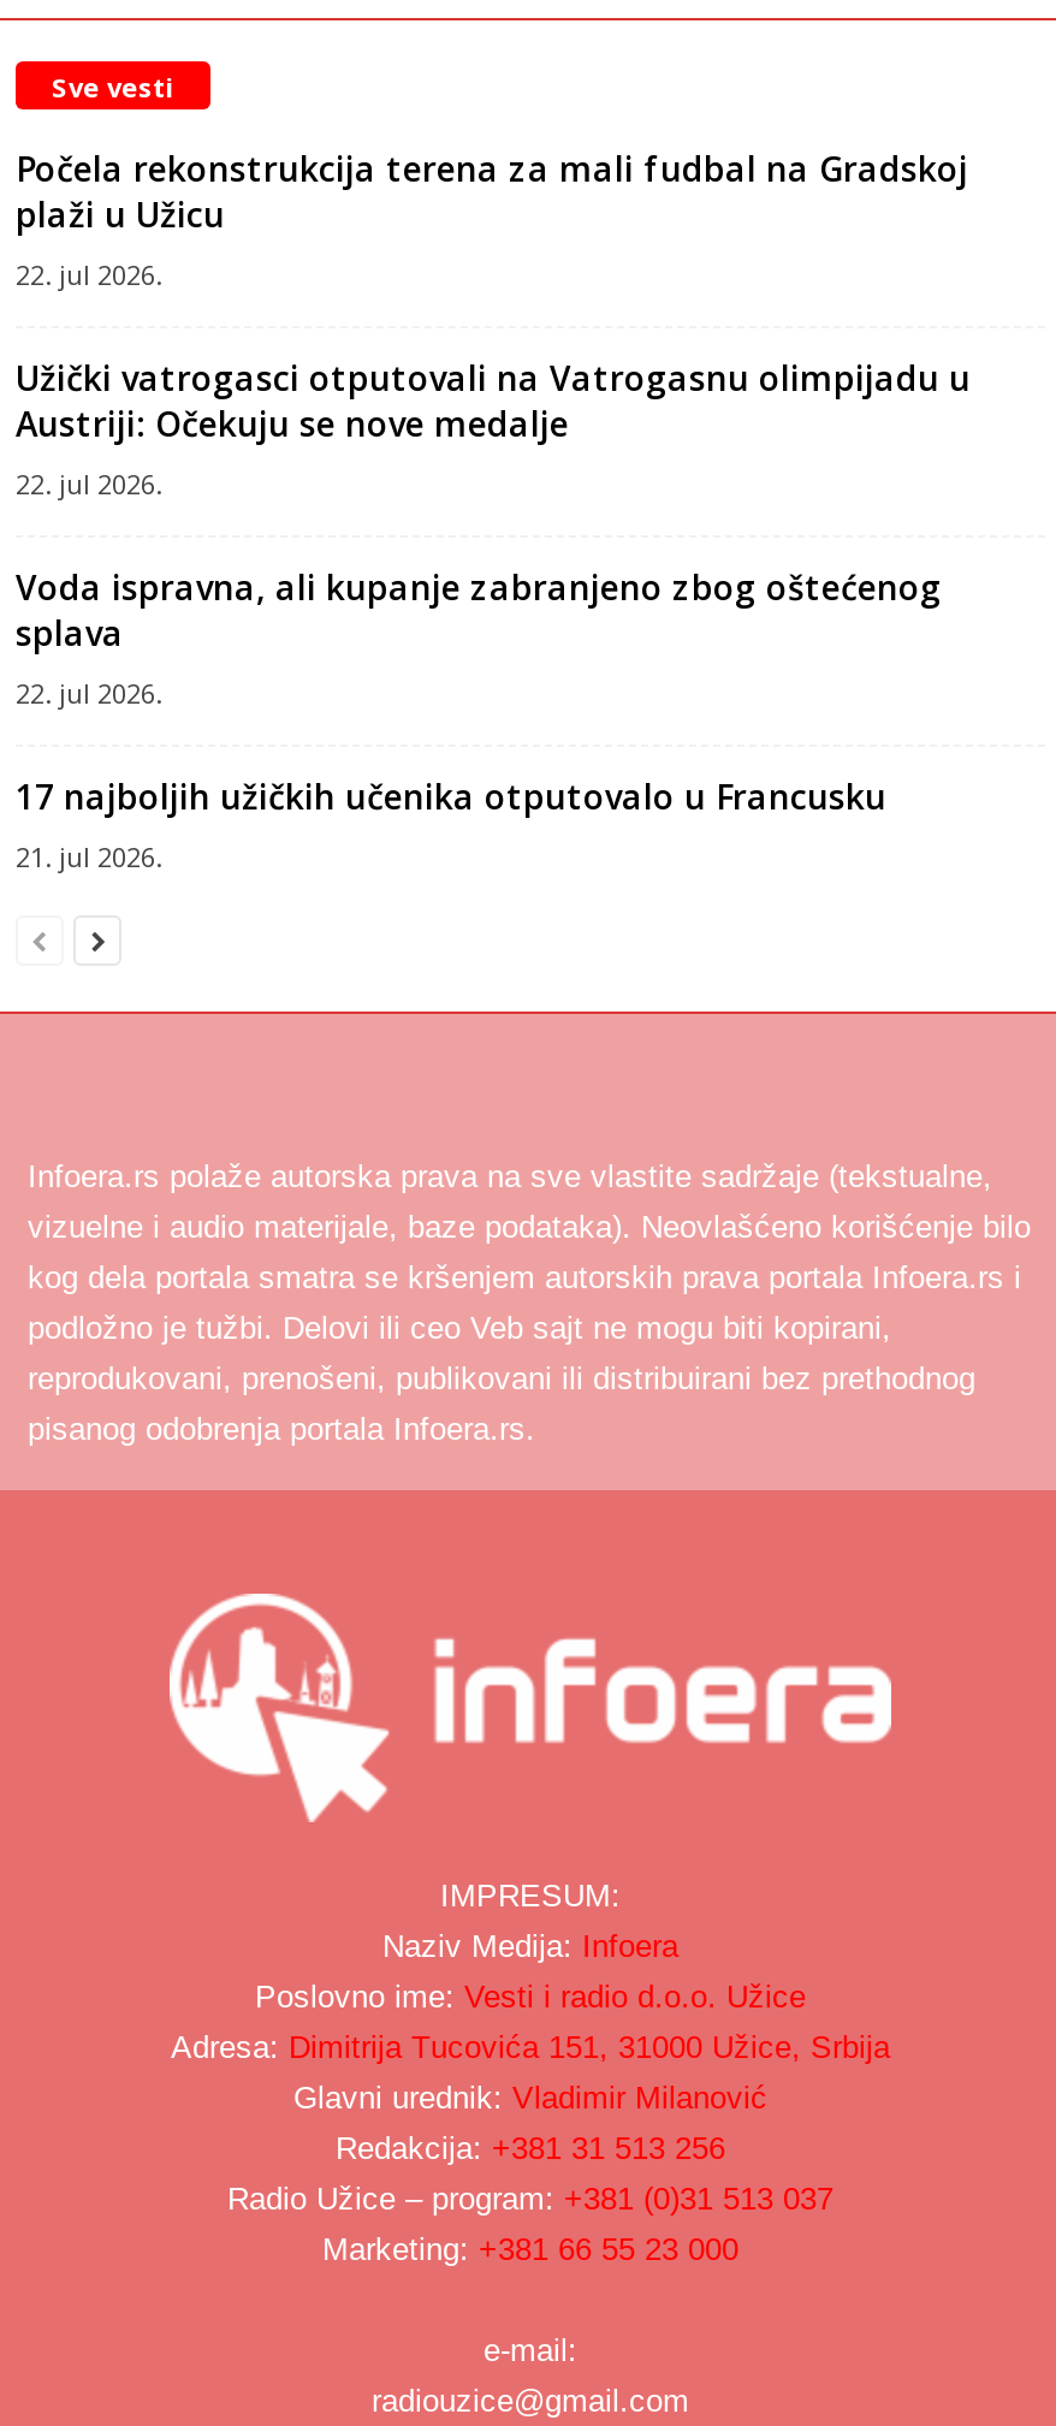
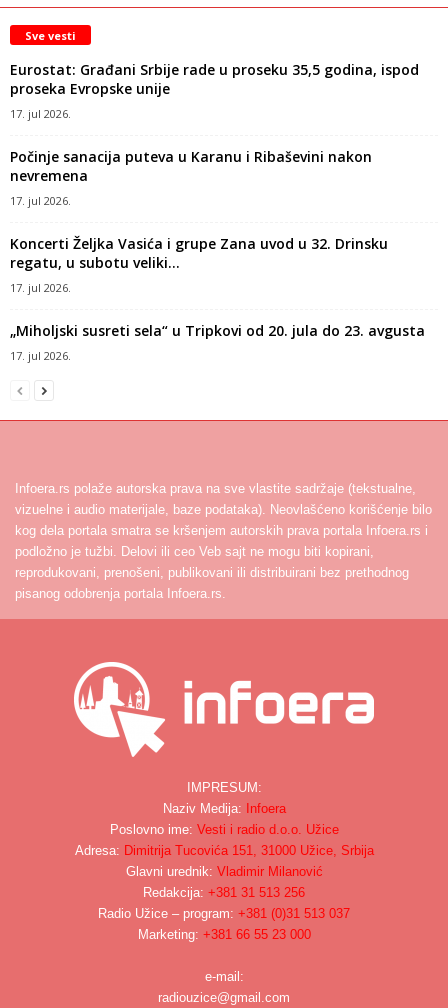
[16,145,968,292] Počela rekonstrukcija terena za mali fudbal na Gradskoj | plaži u Užicu | 22. jul 2026. -> [10,60,419,121] Eurostat: Građani Srbije rade u proseku 35,5 godina, ispod | proseka Evropske unije | 17. jul 2026.
[16,354,971,501] Užički vatrogasci otputovali na Vatrogasnu olimpijadu u | Austriji: Očekuju se nove medalje | 22. jul 2026. -> [10,147,372,208] Počinje sanacija puteva u Karanu i Ribaševini nakon | nevremena | 17. jul 2026.
[16,563,942,710] Voda ispravna, ali kupanje zabranjeno zbog oštećenog | splava | 22. jul 2026. -> [10,234,388,295] Koncerti Željka Vasića i grupe Zana uvod u 32. Drinsku | regatu, u subotu veliki... | 17. jul 2026.
[16,773,886,874] 17 najboljih užičkih učenika otputovalo u Francusku | 21. jul 2026. -> [10,321,425,363] „Miholjski susreti sela“ u Tripkovi od 20. jula do 23. avgusta | 17. jul 2026.

